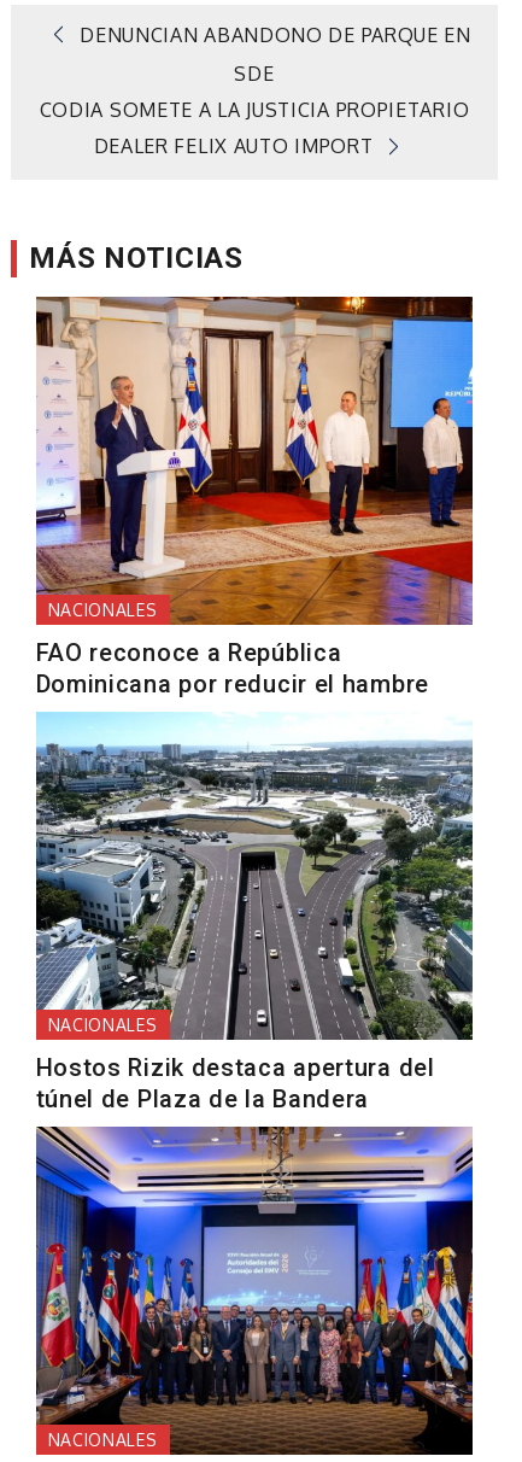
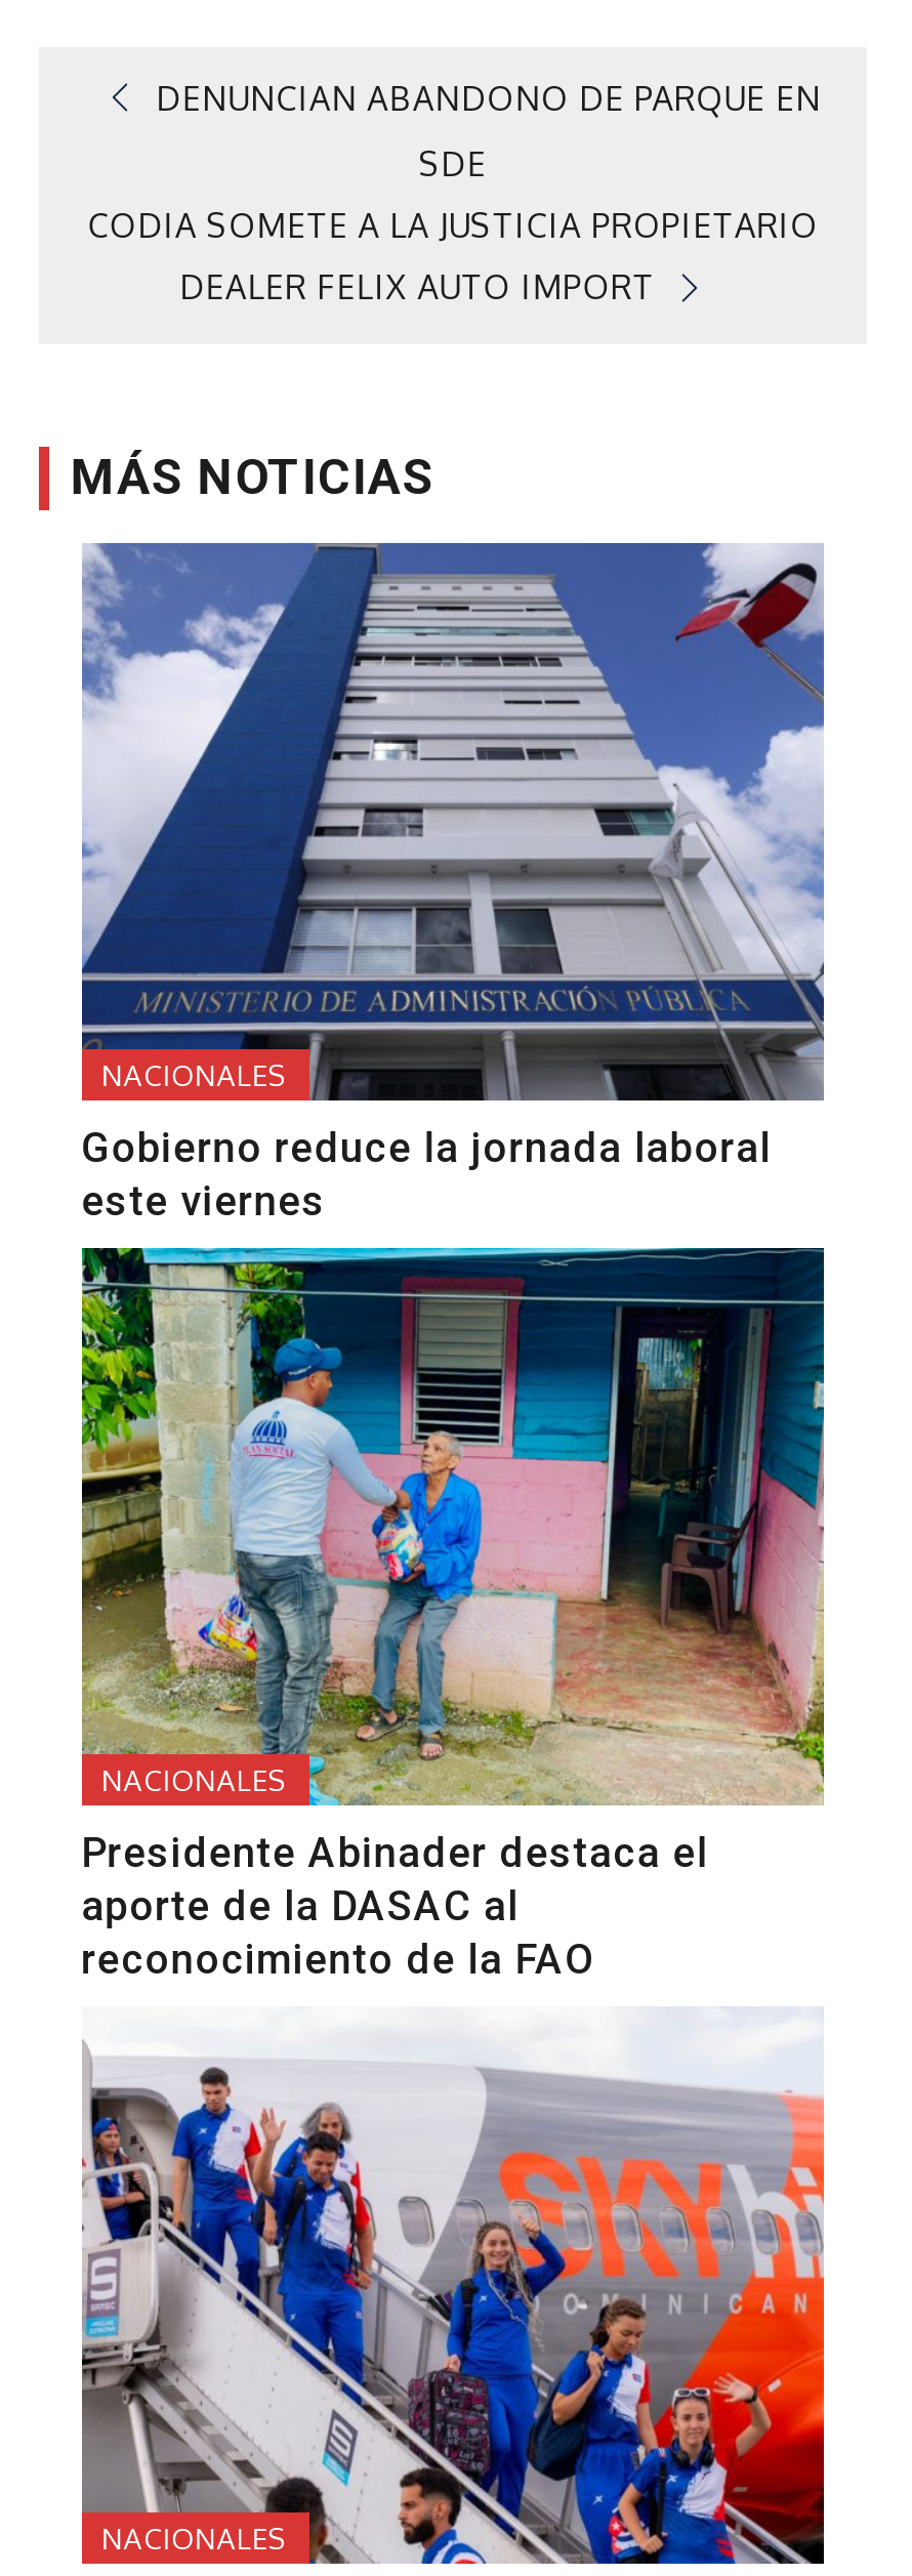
[35,296,474,698] [image] | FAO reconoce a República | Dominicana por reducir el hambre -> [80,541,826,1225] [image] | Gobierno reduce la jornada laboral | este viernes
[35,712,474,1114] [image] | Hostos Rizik destaca apertura del | túnel de Plaza de la Bandera -> [80,1246,826,1984] [image] | Presidente Abinader destaca el | aporte de la DASAC al | reconocimiento de la FAO
[36,1125,474,1456] [image] -> [82,2006,826,2566] [image]

